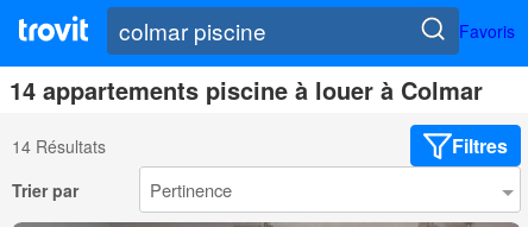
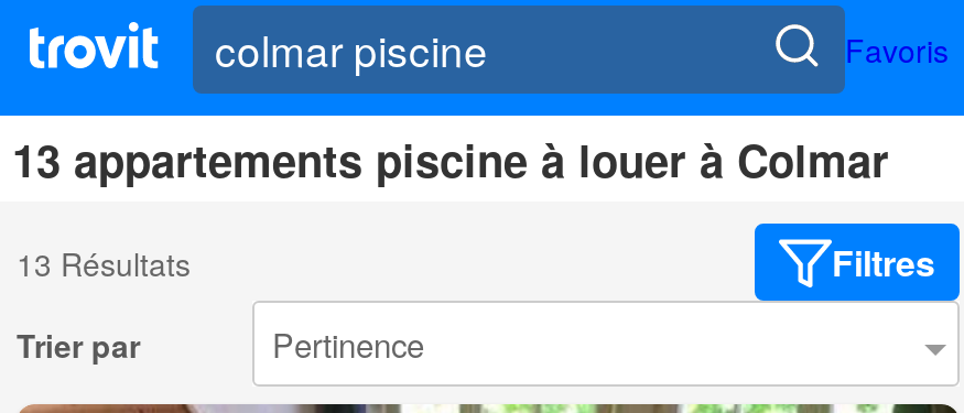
[10,73,483,107] 14 appartements piscine à louer à Colmar -> [12,128,889,191] 13 appartements piscine à louer à Colmar
[12,134,106,158] 14 Résultats -> [17,241,191,285] 13 Résultats

